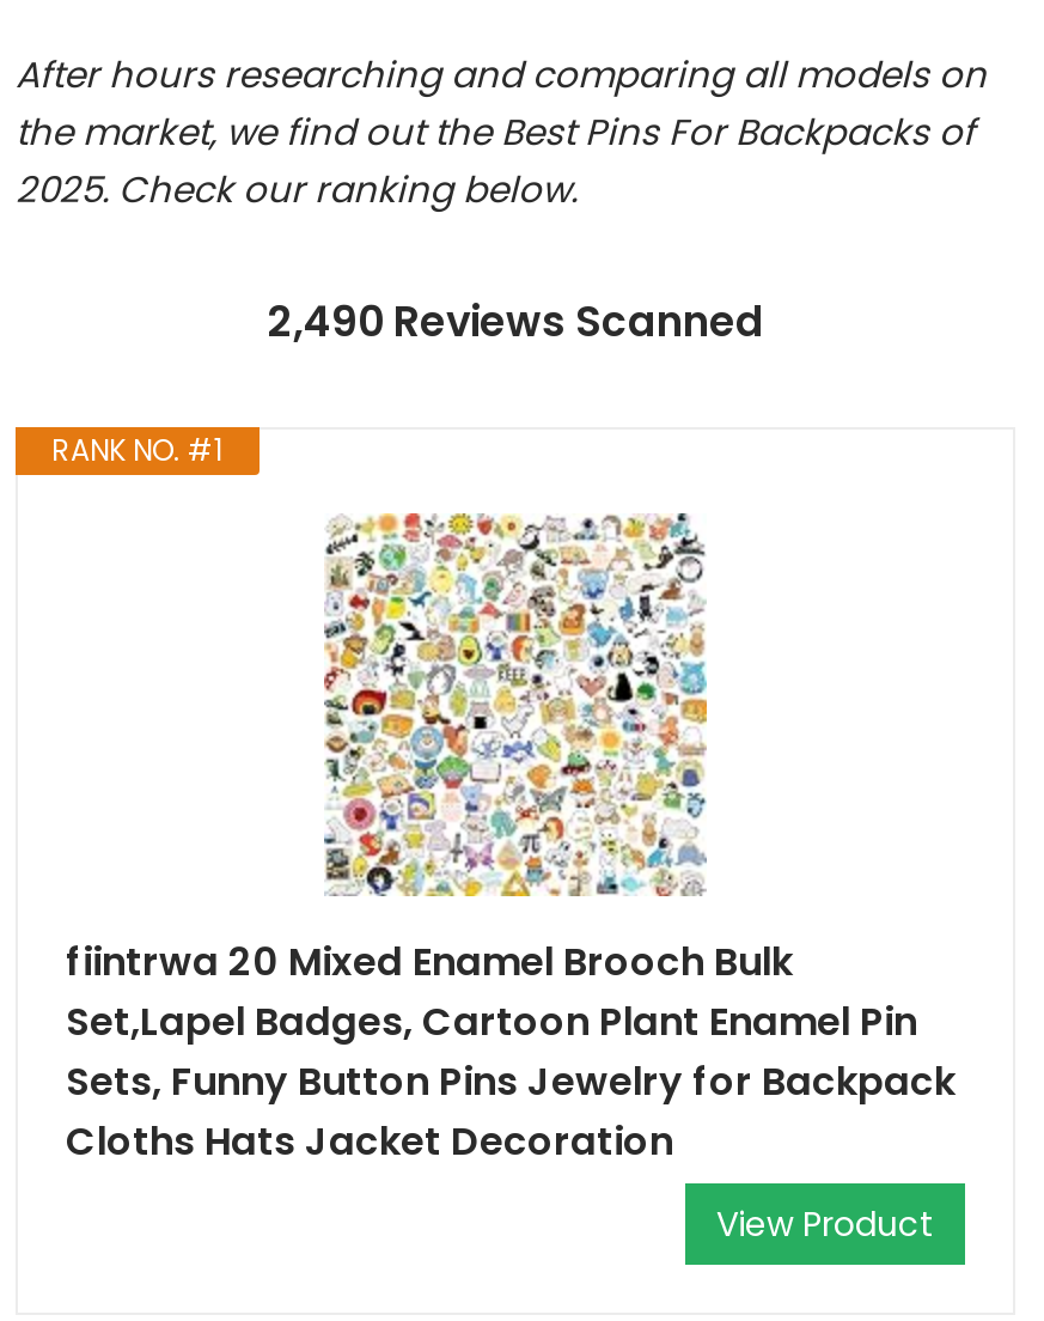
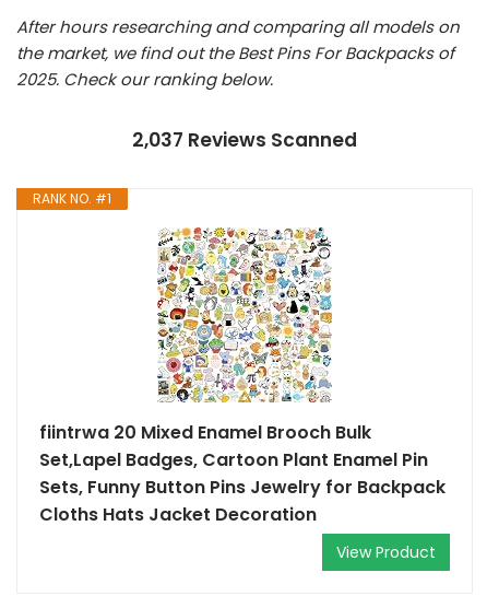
[267,293,764,351] 2,490 Reviews Scanned -> [132,127,357,153] 2,037 Reviews Scanned

